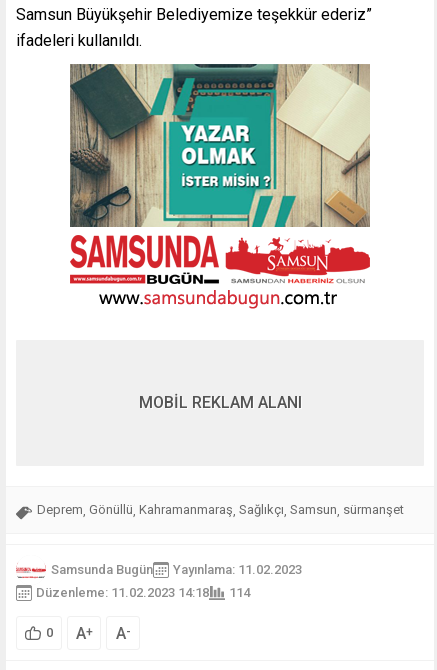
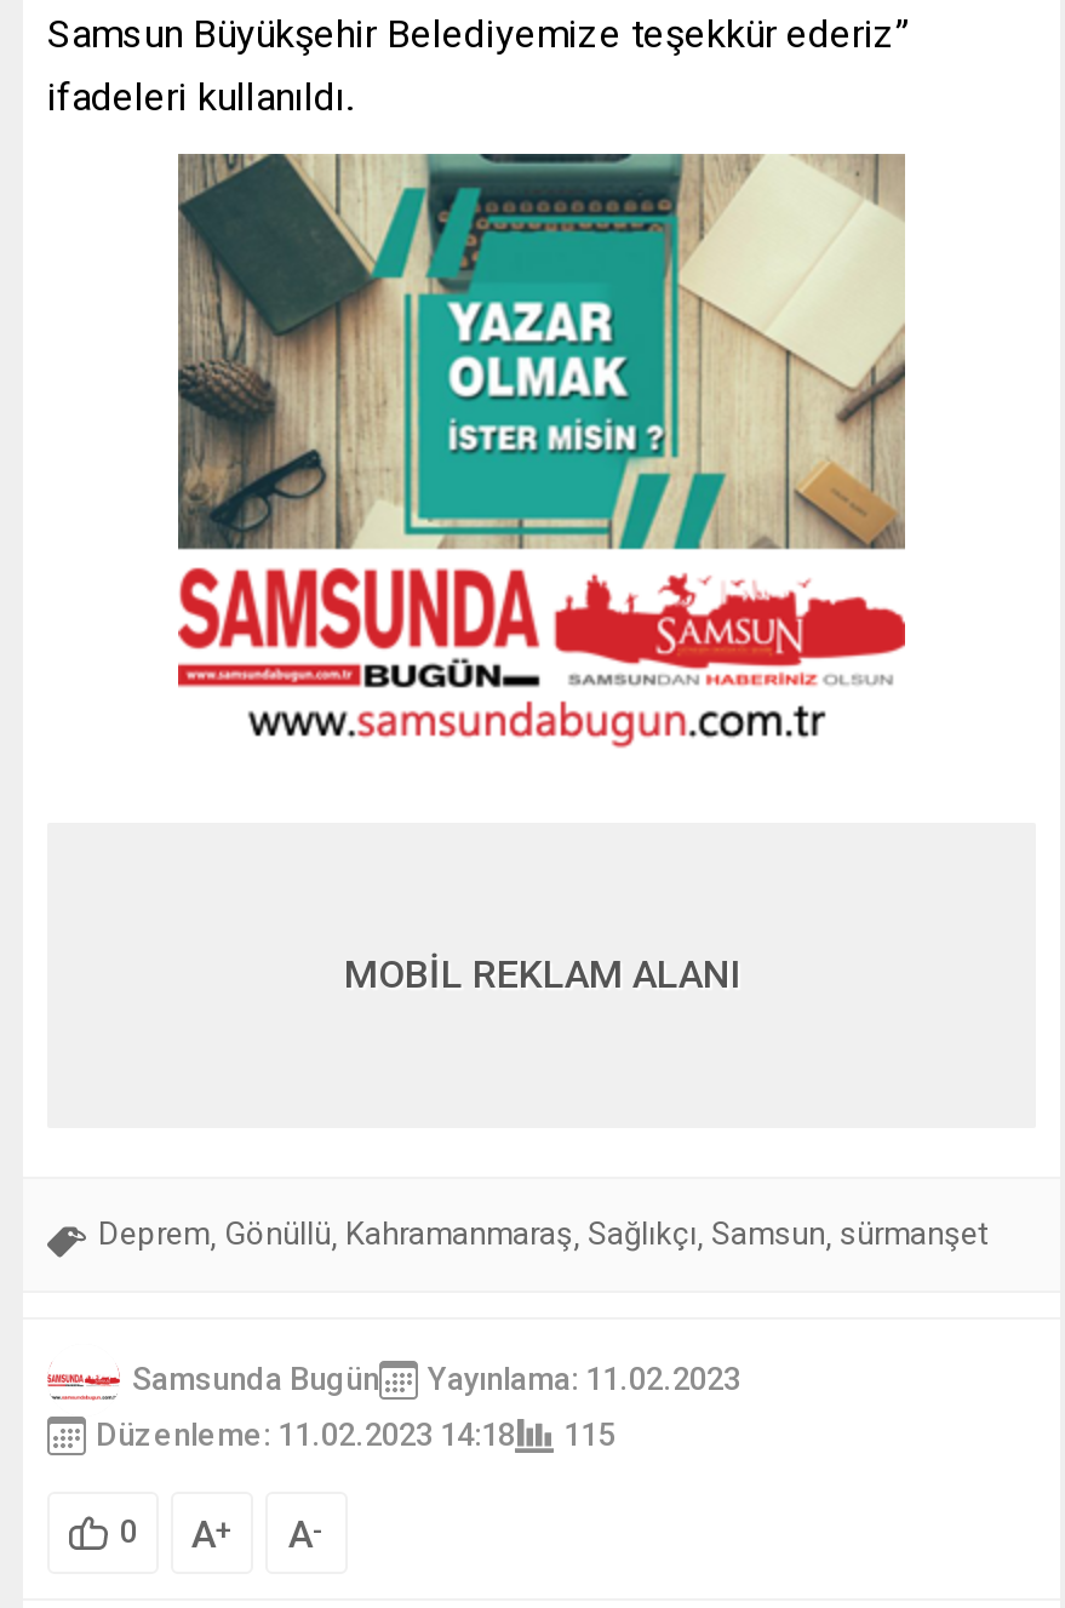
[36,585,250,600] Düzenleme: 11.02.2023 14:18 114 -> [96,1418,614,1454] Düzenleme: 11.02.2023 14:18 115

